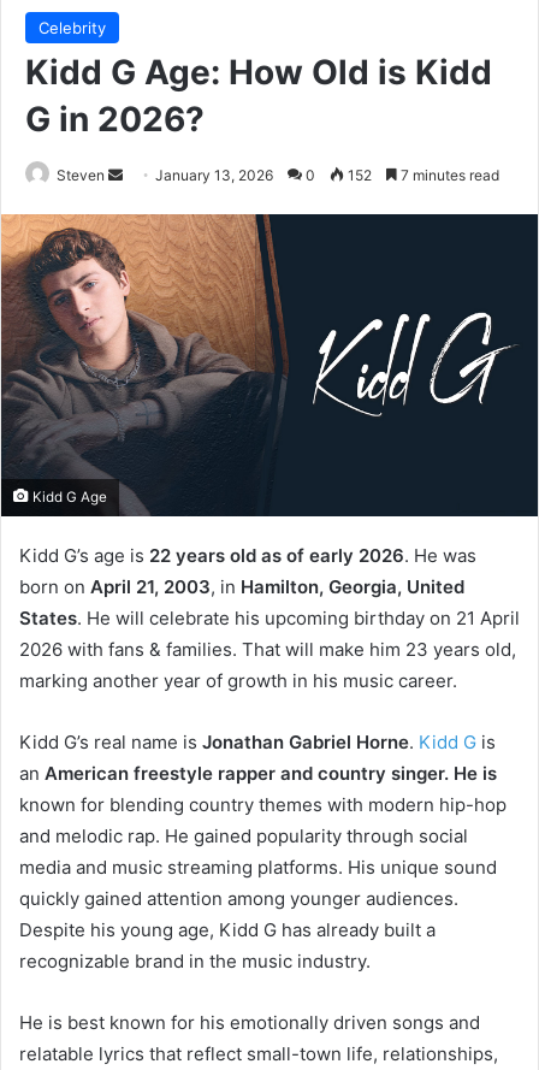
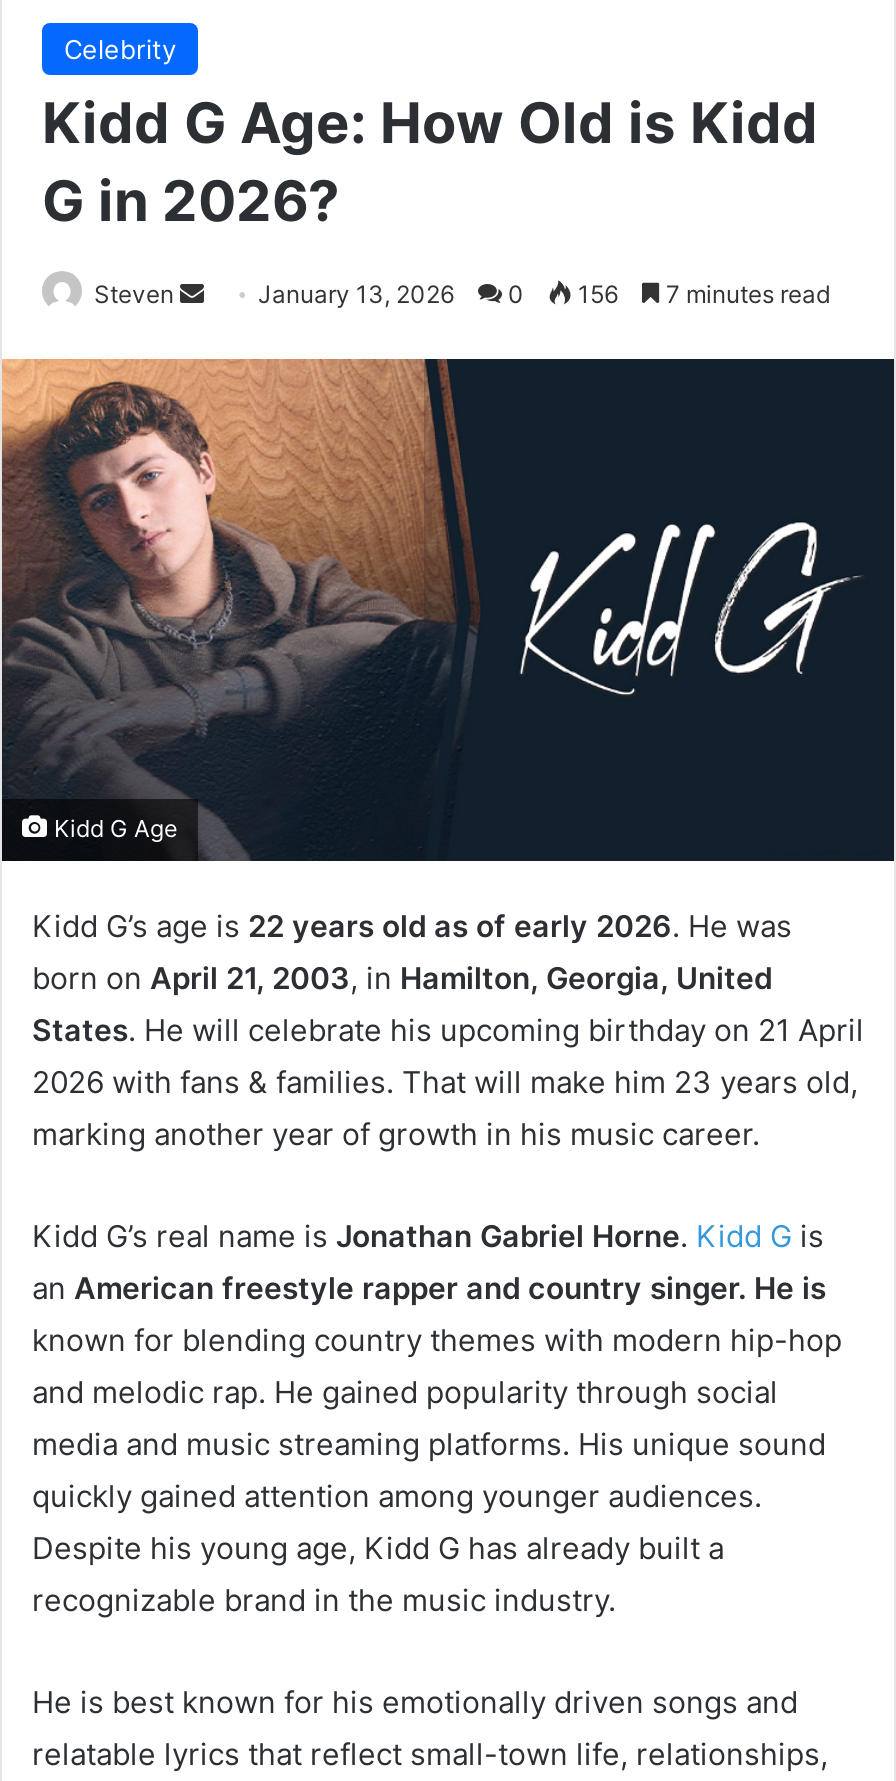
[344,166,372,184] 152 -> [572,279,618,309] 156

